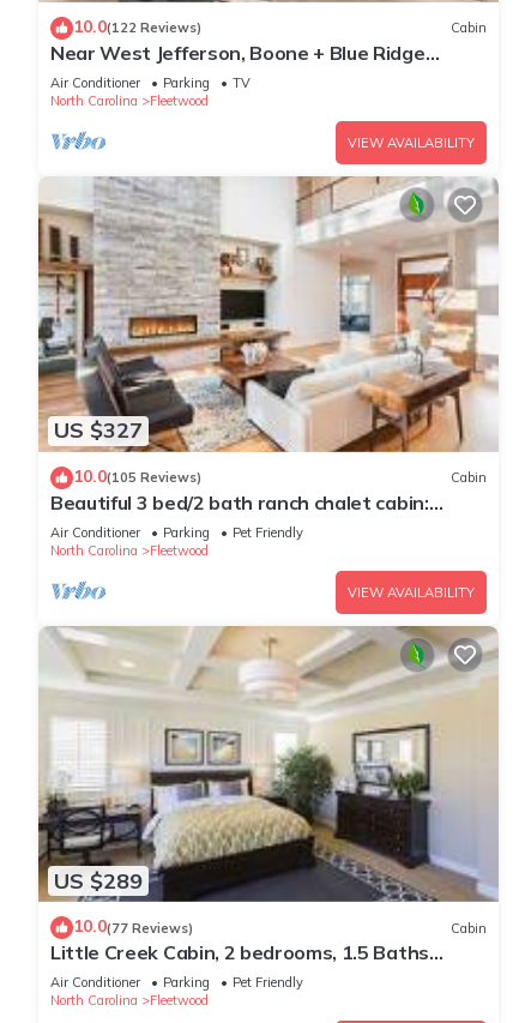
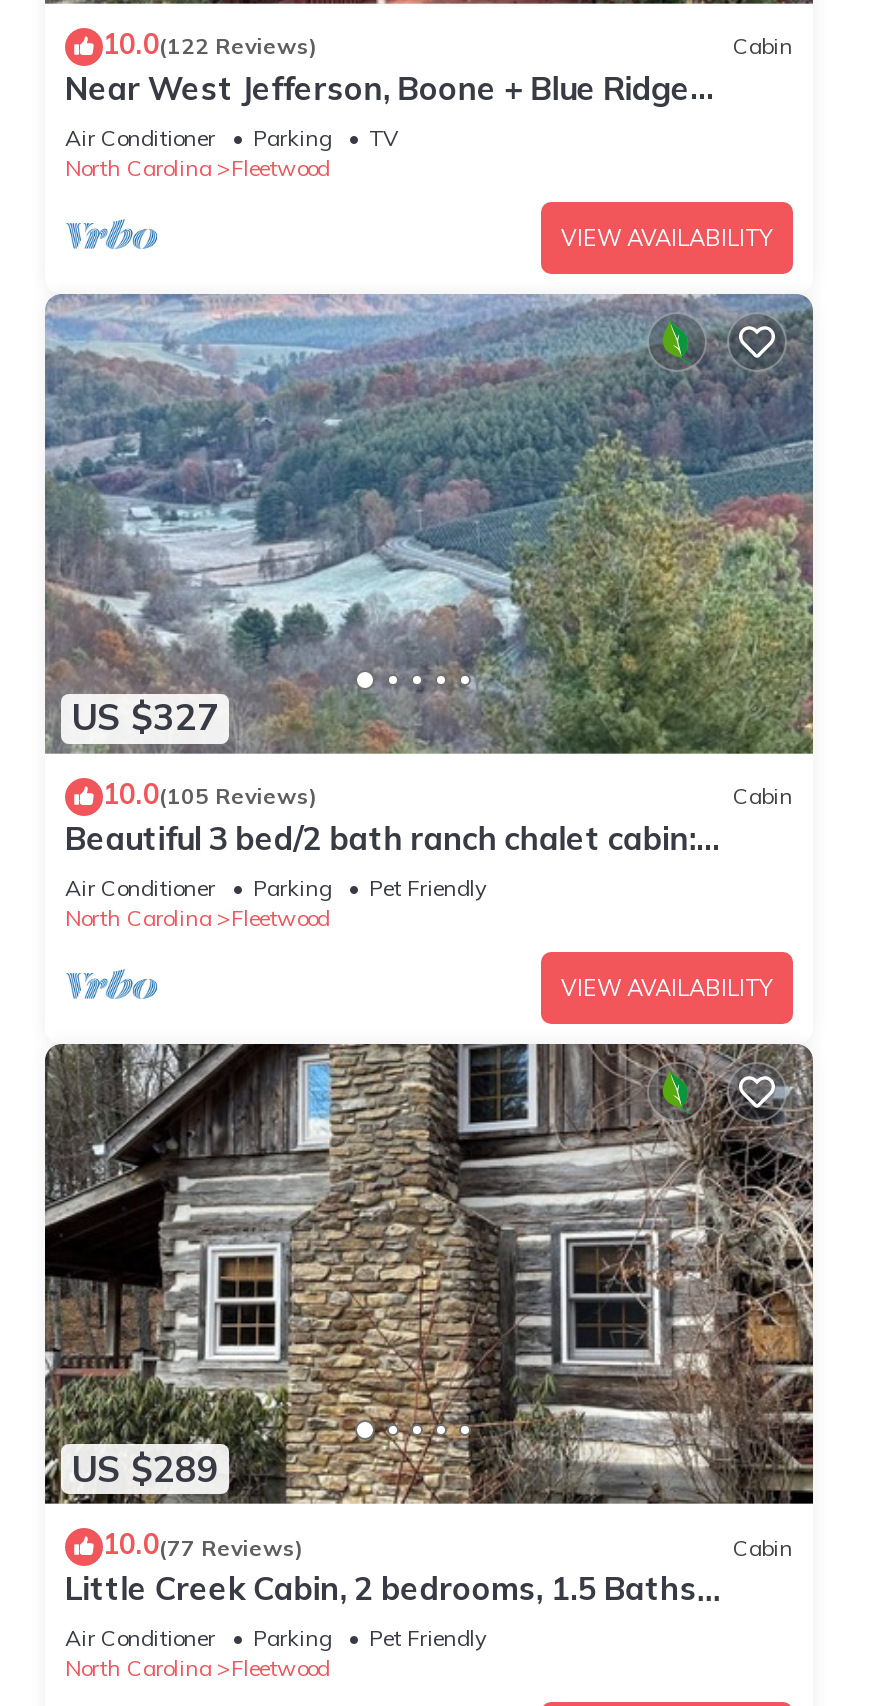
[37,175,499,453] [image] -> [43,292,815,756] [image]
[37,626,499,903] [image] -> [43,1042,815,1506] [image]

